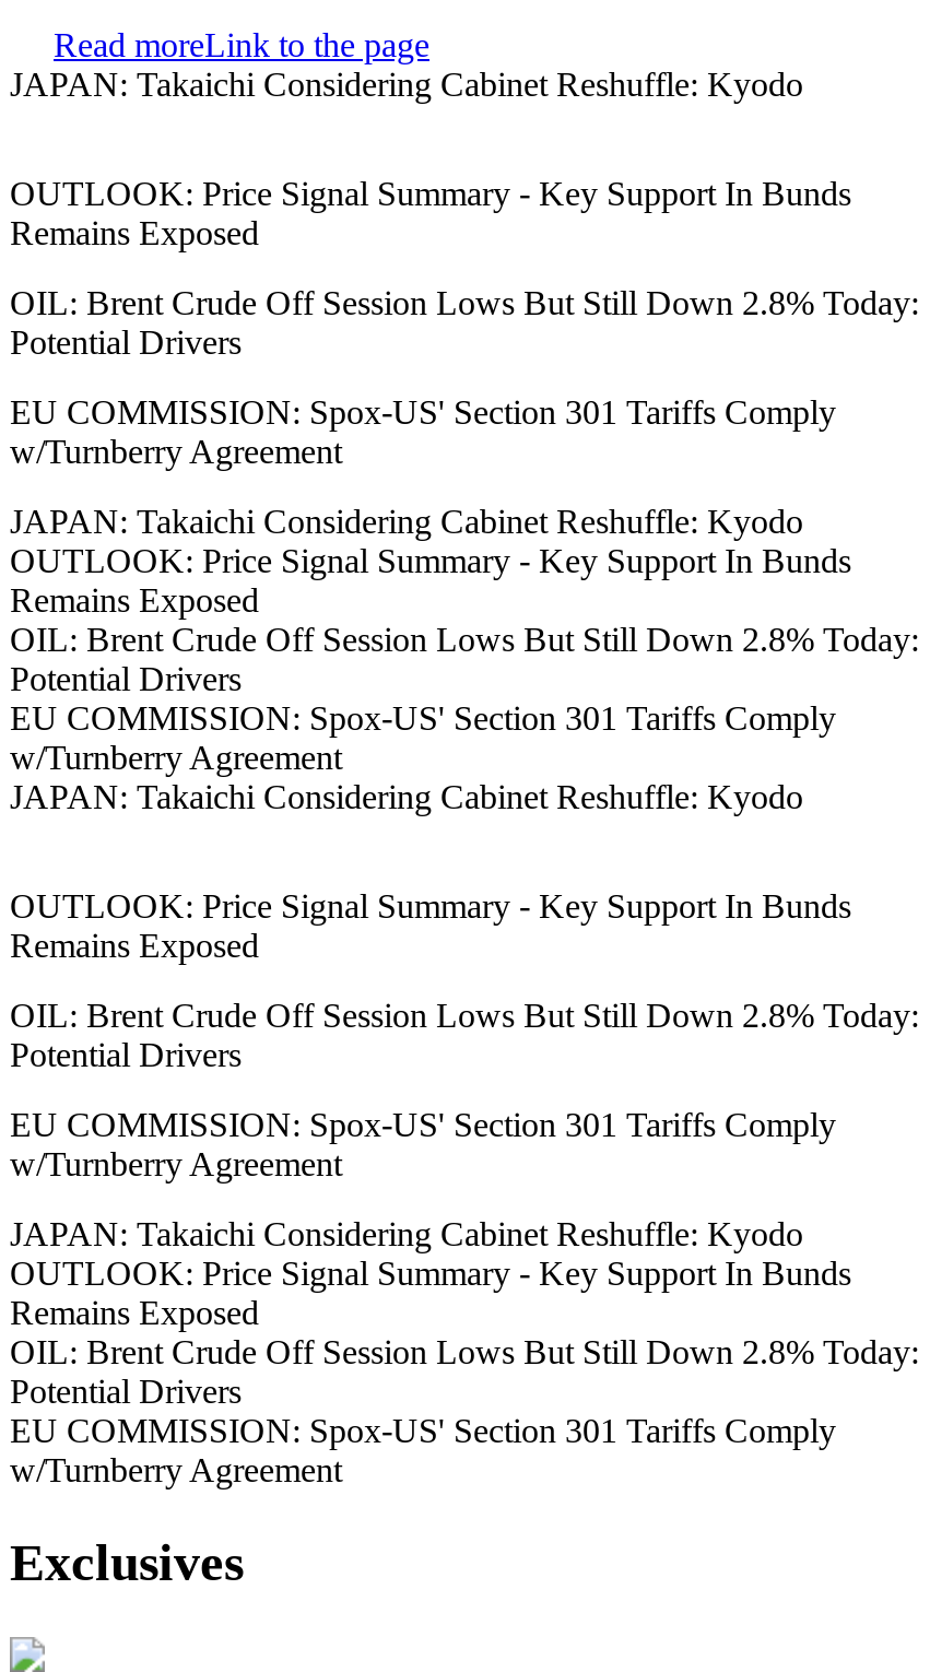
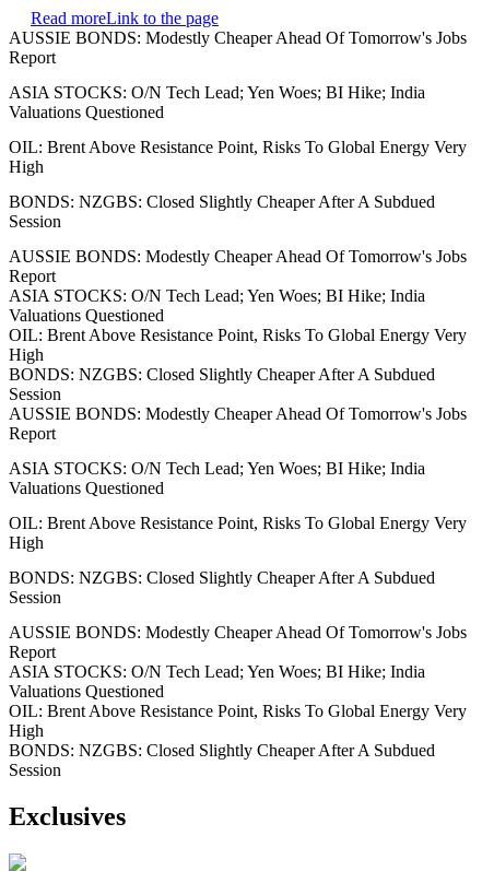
[10,66,803,103] JAPAN: Takaichi Considering Cabinet Reshuffle: Kyodo -> [9,29,467,67] AUSSIE BONDS: Modestly Cheaper Ahead Of Tomorrow's Jobs | Report
[10,175,851,252] OUTLOOK: Price Signal Summary - Key Support In Bunds | Remains Exposed -> [9,83,425,122] ASIA STOCKS: O/N Tech Lead; Yen Woes; BI Hike; India | Valuations Questioned
[10,285,919,361] OIL: Brent Crude Off Session Lows But Still Down 2.8% Today: | Potential Drivers -> [9,138,467,176] OIL: Brent Above Resistance Point, Risks To Global Energy Very | High
[10,394,836,470] EU COMMISSION: Spox-US' Section 301 Tariffs Comply | w/Turnberry Agreement -> [9,193,435,231] BONDS: NZGBS: Closed Slightly Cheaper After A Subdued | Session
[10,503,919,816] JAPAN: Takaichi Considering Cabinet Reshuffle: Kyodo | OUTLOOK: Price Signal Summary - Key Support In Bunds | Remains Exposed | OIL: Brent Crude Off Session Lows But Still Down 2.8% Today: | Potential Drivers | EU COMMISSION: Spox-US' Section 301 Tariffs Comply | w/Turnberry Agreement | JAPAN: Takaichi Considering Cabinet Reshuffle: Kyodo -> [9,247,467,443] AUSSIE BONDS: Modestly Cheaper Ahead Of Tomorrow's Jobs | Report | ASIA STOCKS: O/N Tech Lead; Yen Woes; BI Hike; India | Valuations Questioned | OIL: Brent Above Resistance Point, Risks To Global Energy Very | High | BONDS: NZGBS: Closed Slightly Cheaper After A Subdued | Session | AUSSIE BONDS: Modestly Cheaper Ahead Of Tomorrow's Jobs | Report
[10,888,851,964] OUTLOOK: Price Signal Summary - Key Support In Bunds | Remains Exposed -> [9,459,425,497] ASIA STOCKS: O/N Tech Lead; Yen Woes; BI Hike; India | Valuations Questioned
[10,997,919,1074] OIL: Brent Crude Off Session Lows But Still Down 2.8% Today: | Potential Drivers -> [9,514,467,552] OIL: Brent Above Resistance Point, Risks To Global Energy Very | High
[10,1106,836,1183] EU COMMISSION: Spox-US' Section 301 Tariffs Comply | w/Turnberry Agreement -> [9,568,435,607] BONDS: NZGBS: Closed Slightly Cheaper After A Subdued | Session
[10,1216,919,1489] JAPAN: Takaichi Considering Cabinet Reshuffle: Kyodo | OUTLOOK: Price Signal Summary - Key Support In Bunds | Remains Exposed | OIL: Brent Crude Off Session Lows But Still Down 2.8% Today: | Potential Drivers | EU COMMISSION: Spox-US' Section 301 Tariffs Comply | w/Turnberry Agreement -> [9,623,467,779] AUSSIE BONDS: Modestly Cheaper Ahead Of Tomorrow's Jobs | Report | ASIA STOCKS: O/N Tech Lead; Yen Woes; BI Hike; India | Valuations Questioned | OIL: Brent Above Resistance Point, Risks To Global Energy Very | High | BONDS: NZGBS: Closed Slightly Cheaper After A Subdued | Session

